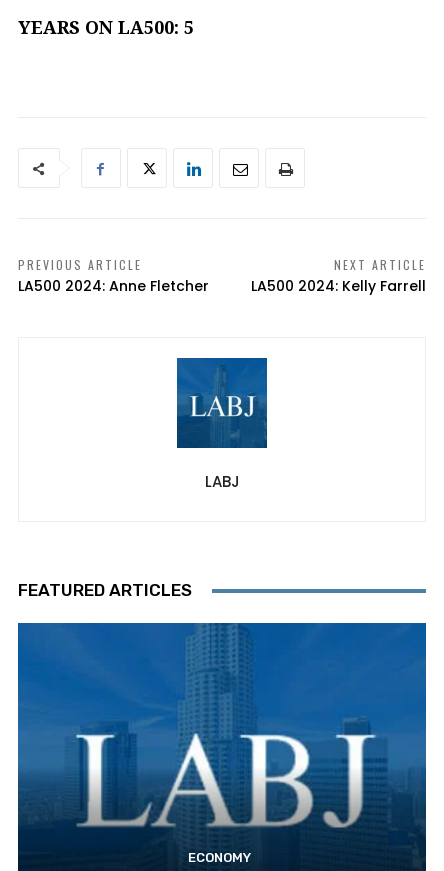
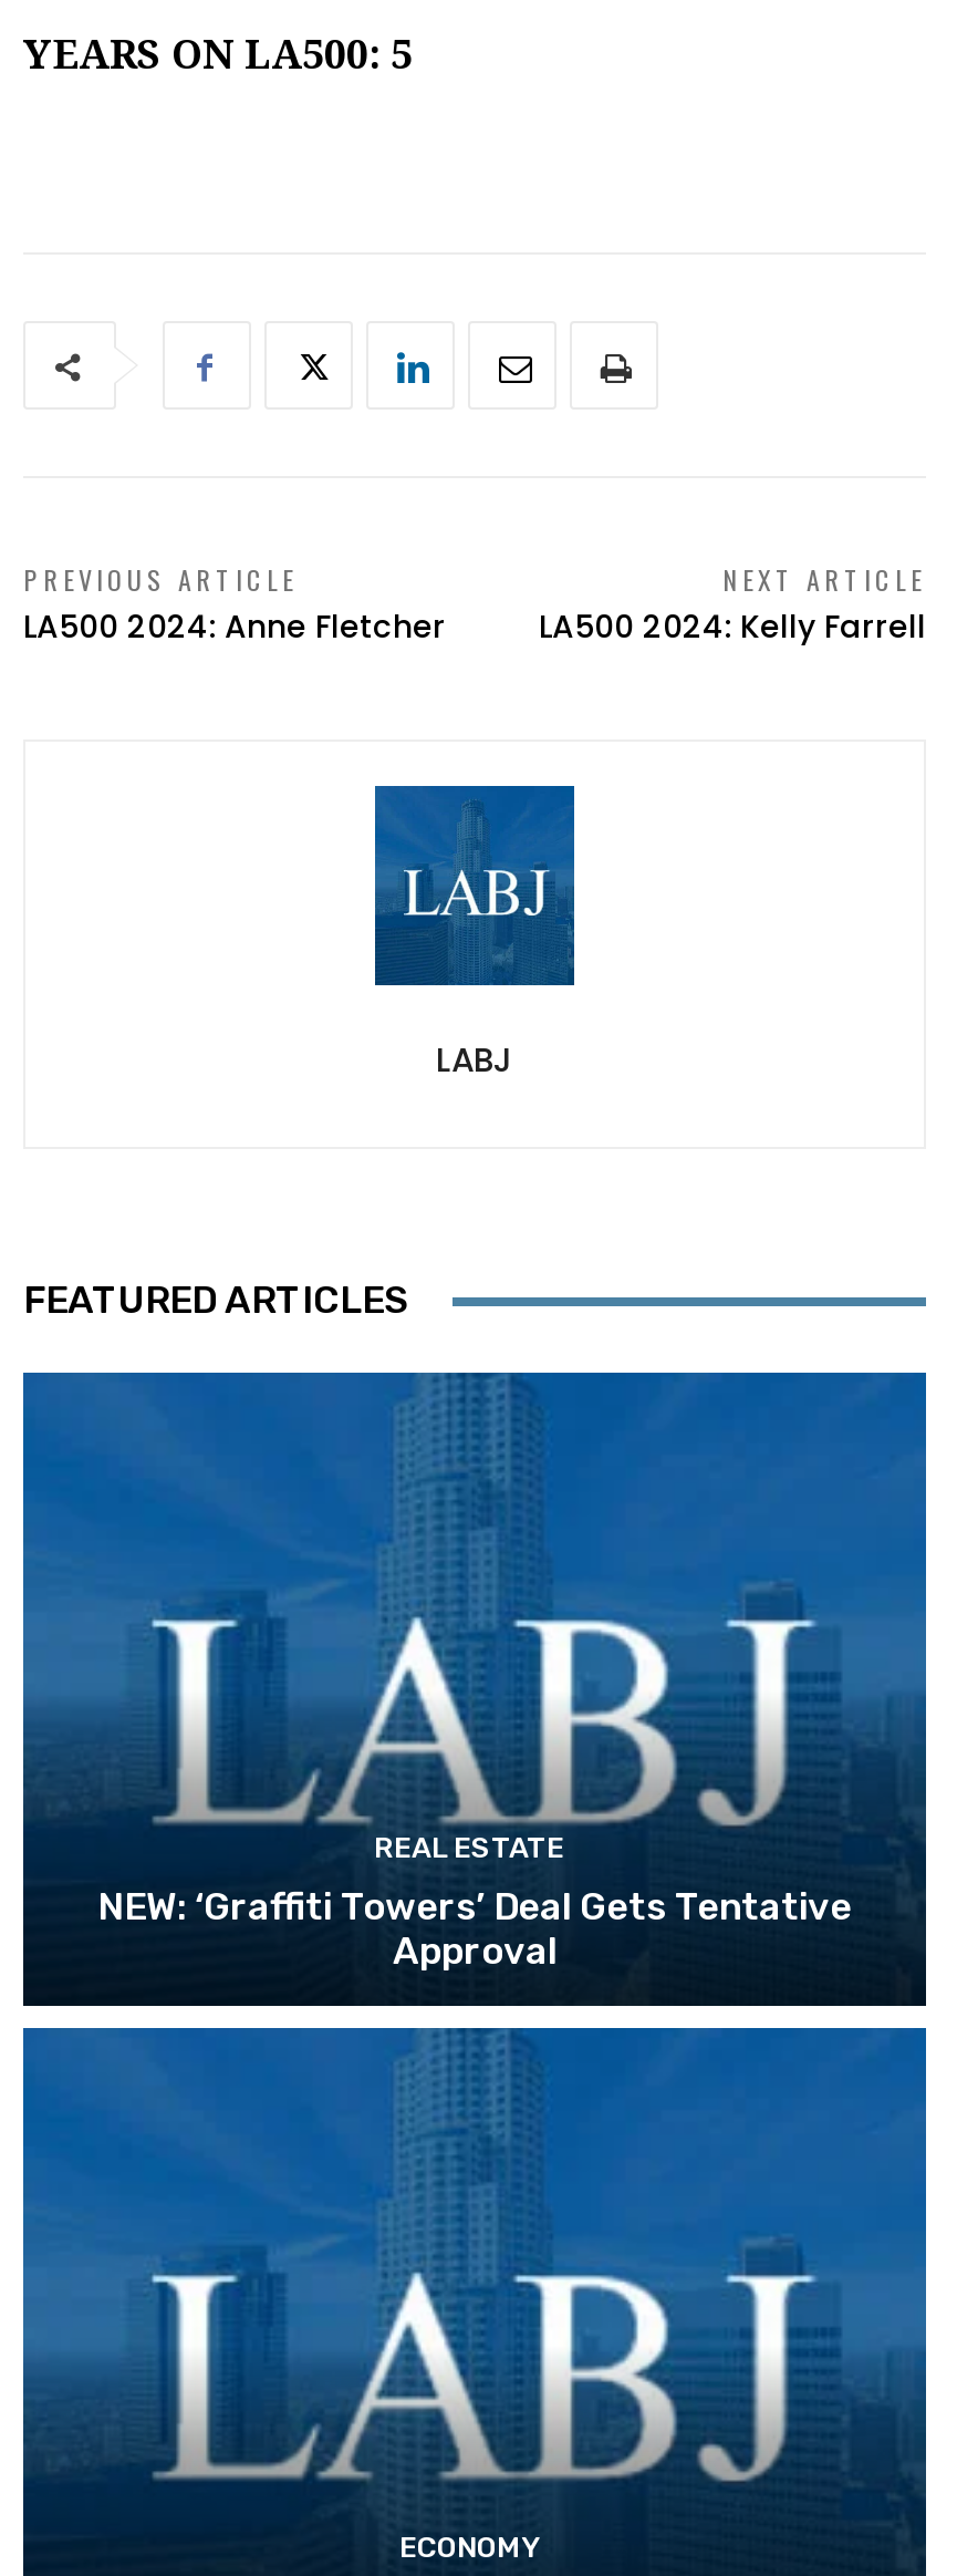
none -> [97,1831,852,1972] REAL ESTATE | NEW: ‘Graffiti Towers’ Deal Gets Tentative | Approval

